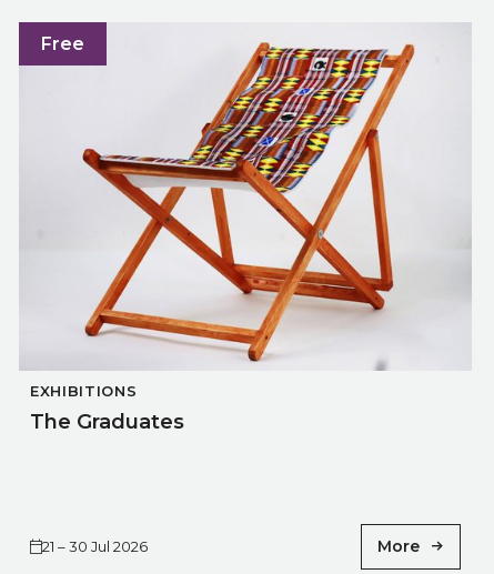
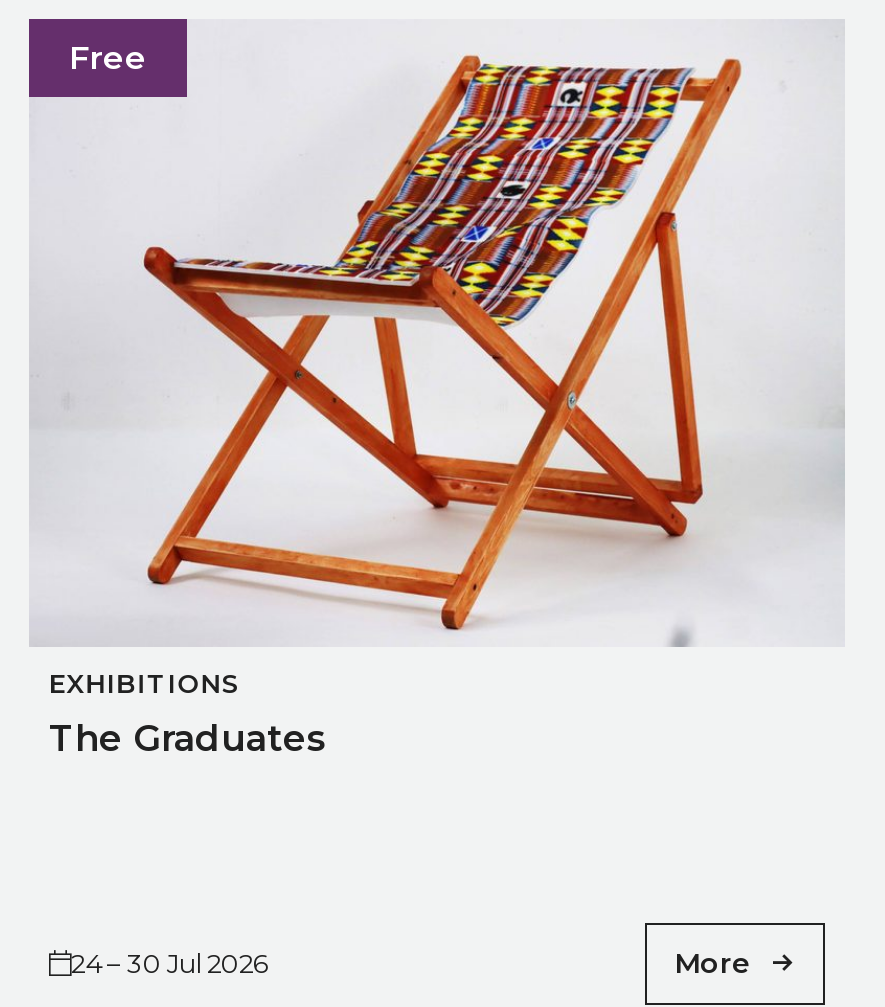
[42,538,148,555] 21 – 30 Jul 2026 -> [71,948,269,980] 24 – 30 Jul 2026

